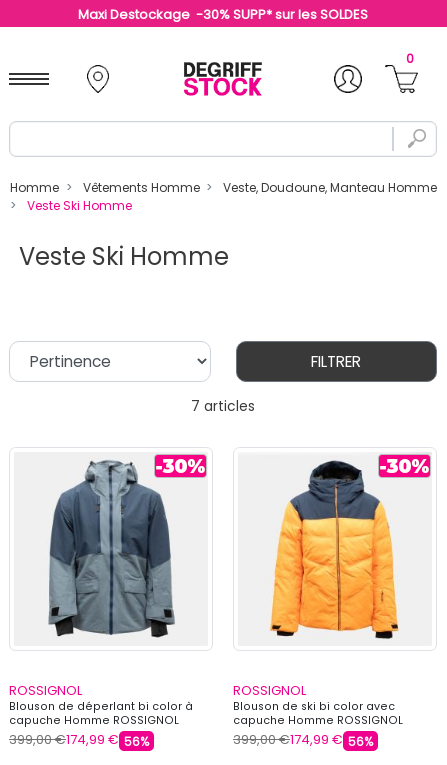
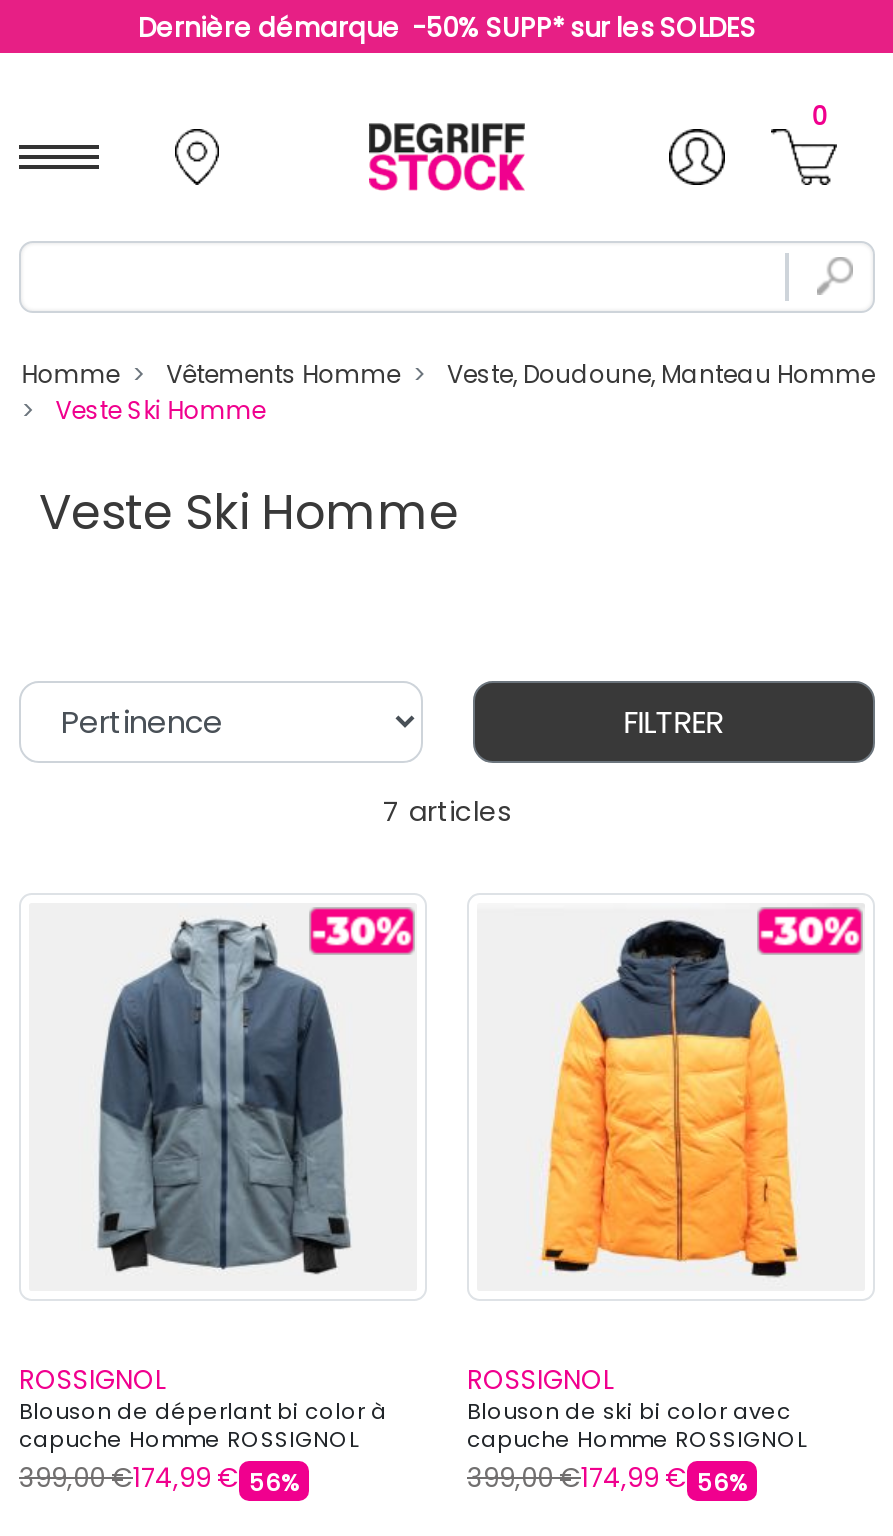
[78,5,368,24] Maxi Destockage -30% SUPP* sur les SOLDES -> [138,9,756,47] Dernière démarque -50% SUPP* sur les SOLDES

